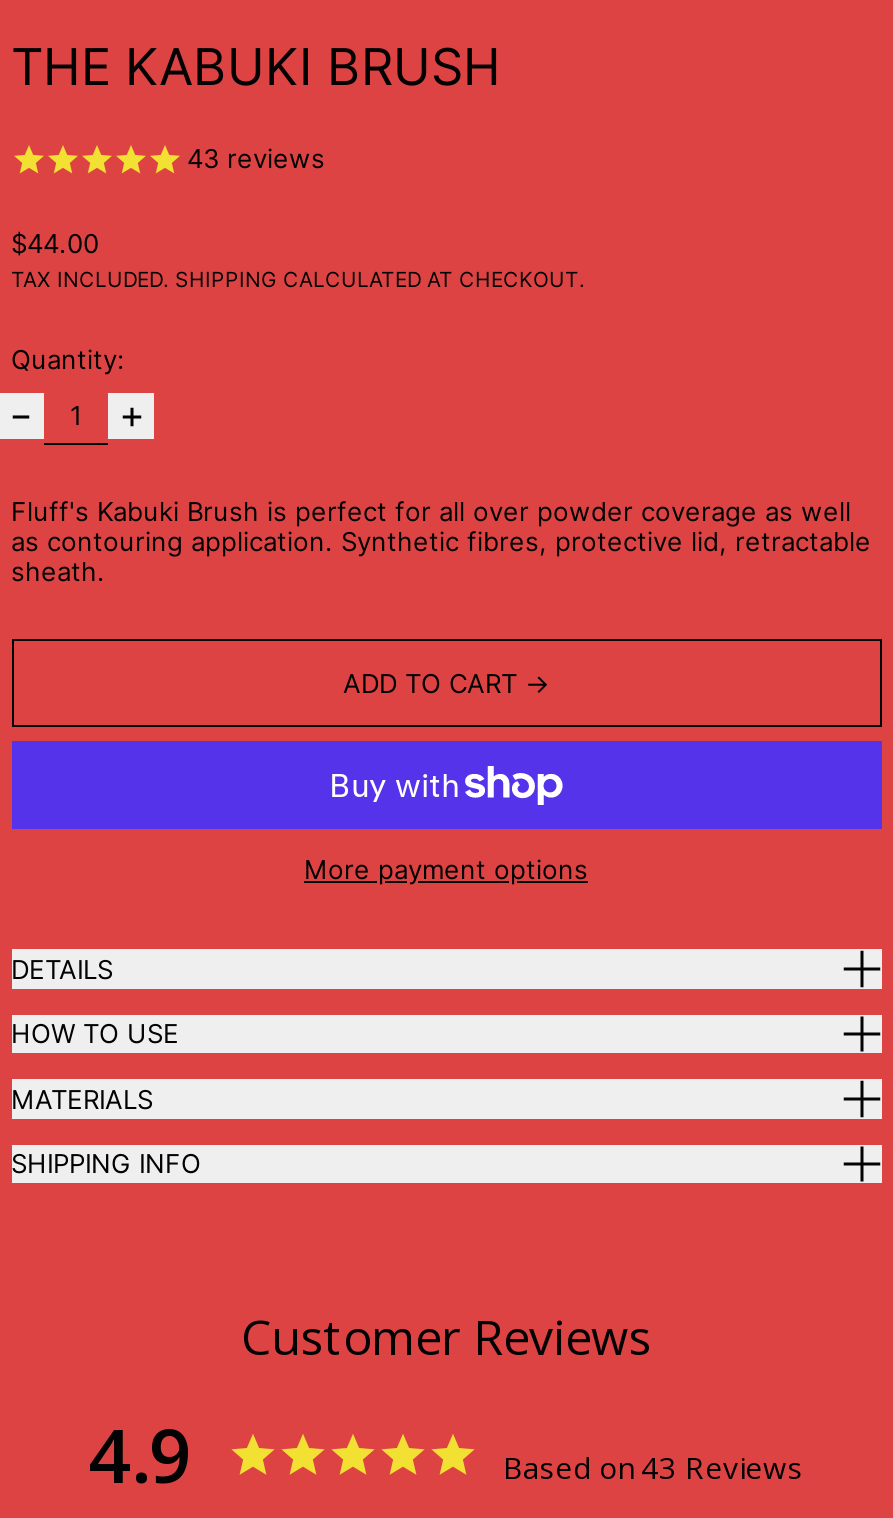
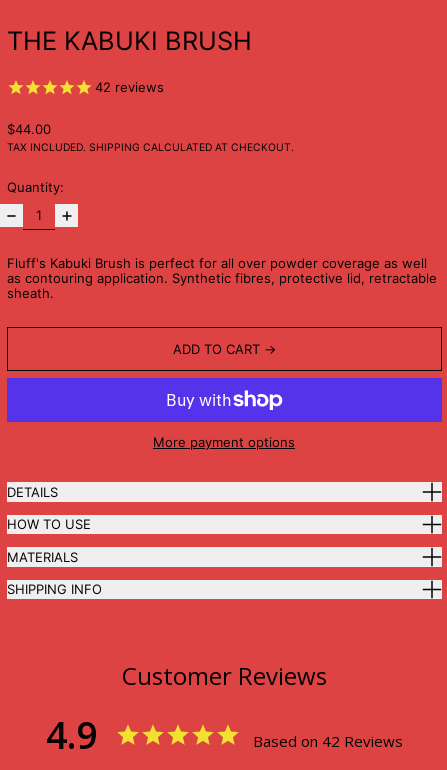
[187,143,325,175] 43 reviews -> [94,79,163,95] 42 reviews
[503,1447,803,1487] Based on 43 Reviews -> [252,731,402,751] Based on 42 Reviews

